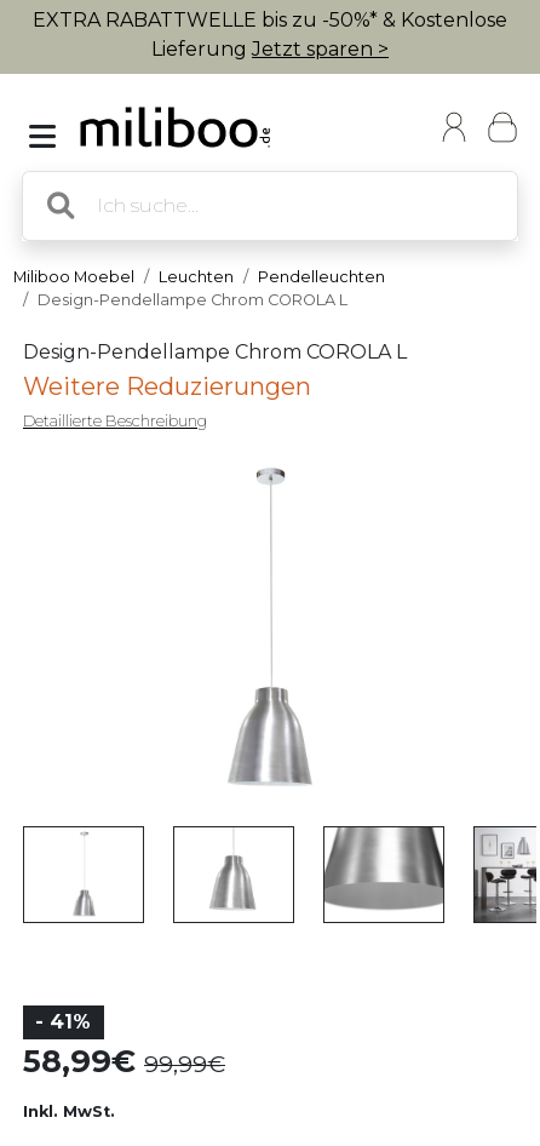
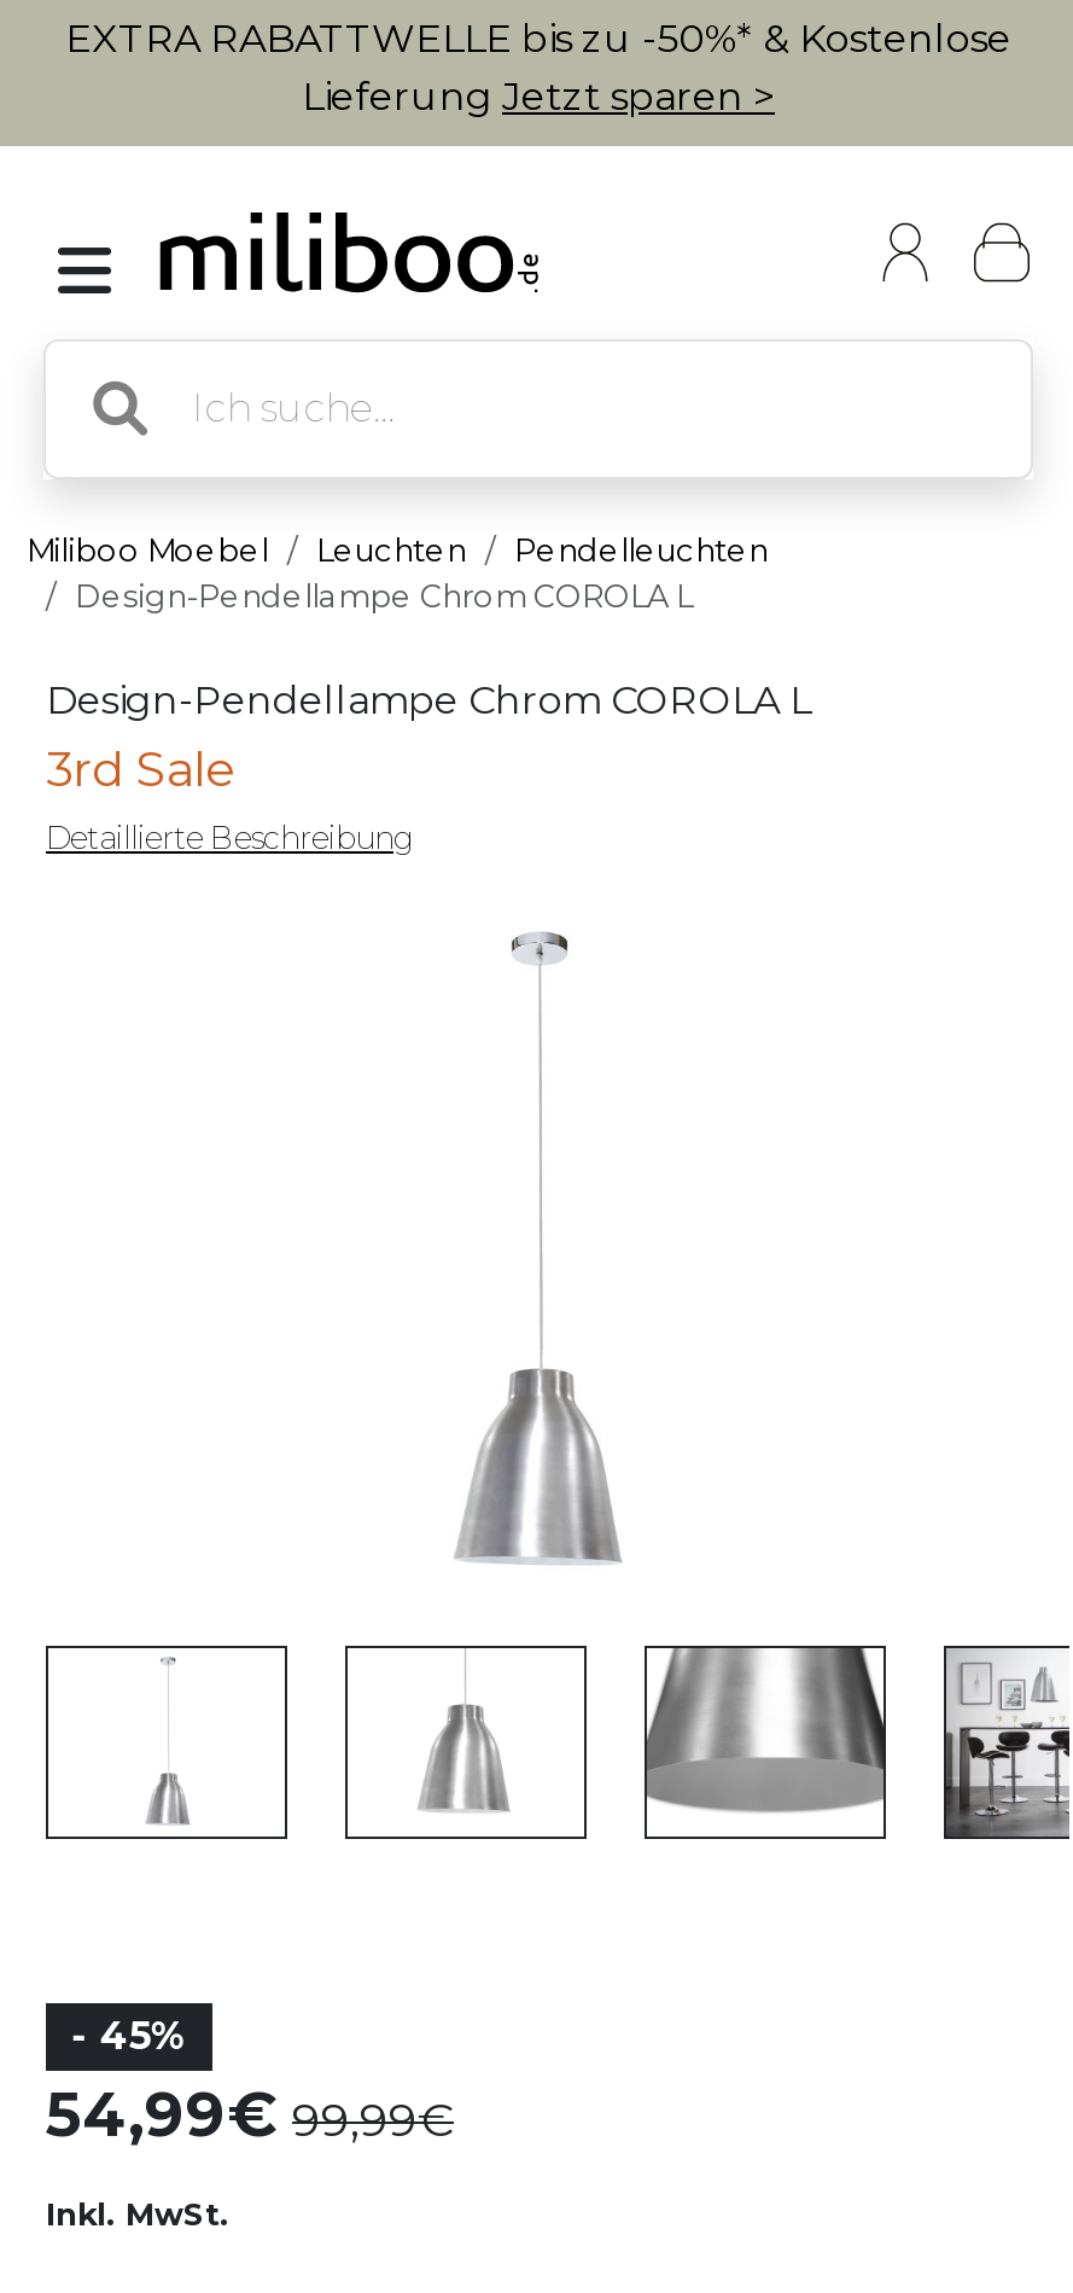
[23,372,311,401] Weitere Reduzierungen -> [46,740,234,798] 3rd Sale
[36,1010,91,1033] - 41% -> [71,2013,187,2059] - 45%
[23,1042,225,1079] 58,99 99,99 -> [46,2077,454,2149] 54,99 99,99

